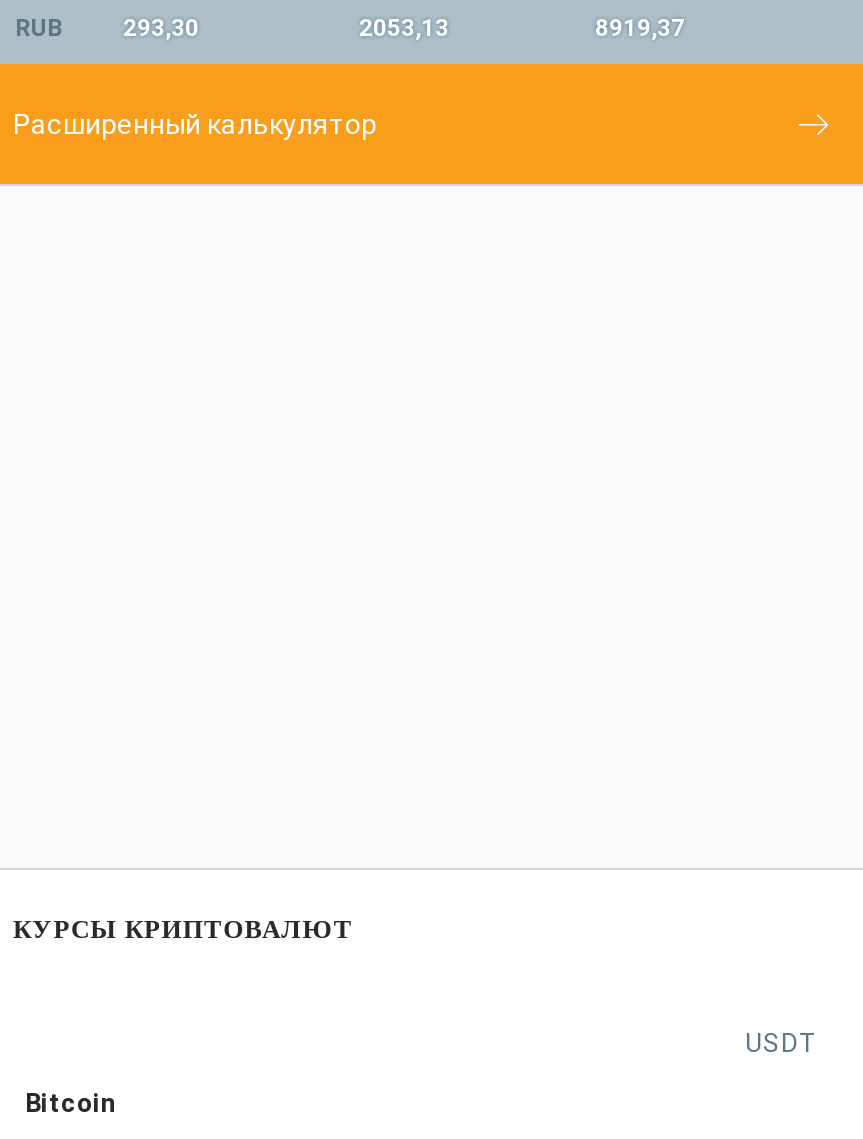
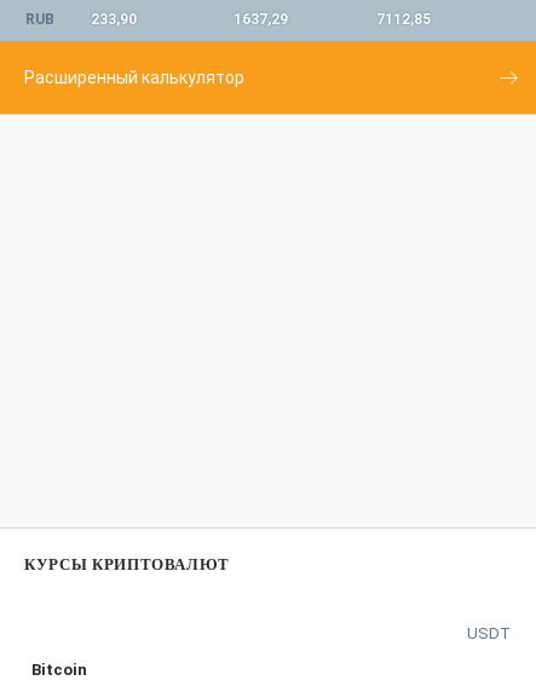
[123,14,199,42] 293,30 -> [91,11,137,28] 233,90
[359,14,449,42] 2053,13 -> [234,11,288,28] 1637,29
[595,14,685,42] 8919,37 -> [376,11,431,28] 7112,85

